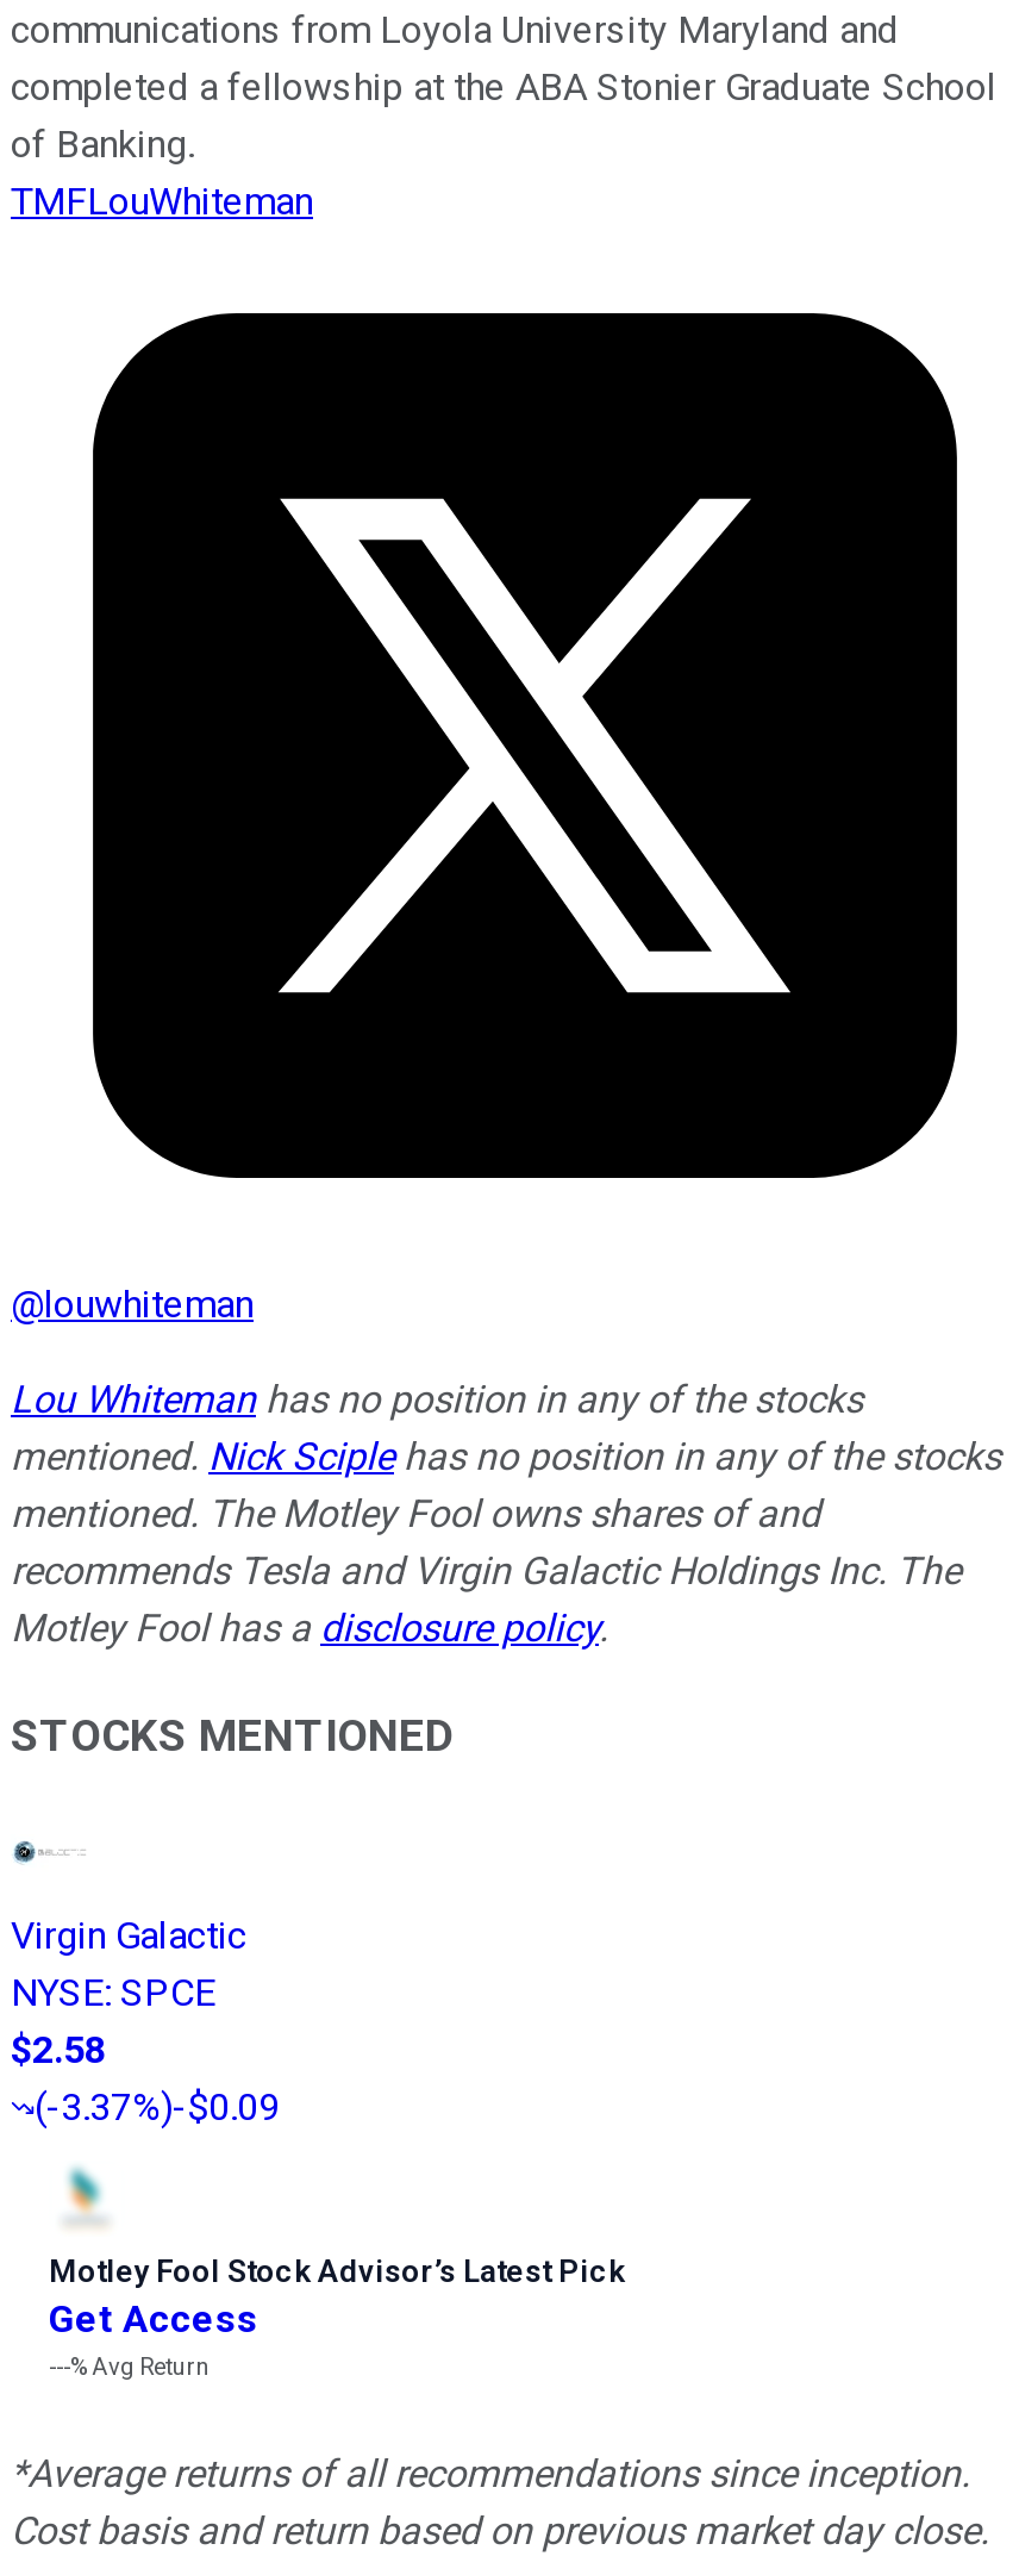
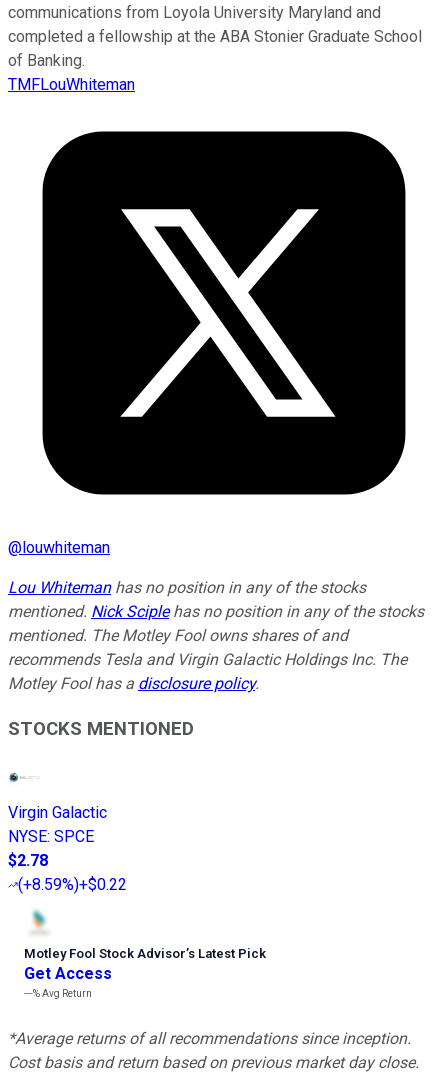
[11,2026,106,2071] $2.58 -> [8,851,48,870] $2.78
[35,2083,280,2129] (-3.37%)-$0.09 -> [18,875,127,894] (+8.59%)+$0.22

